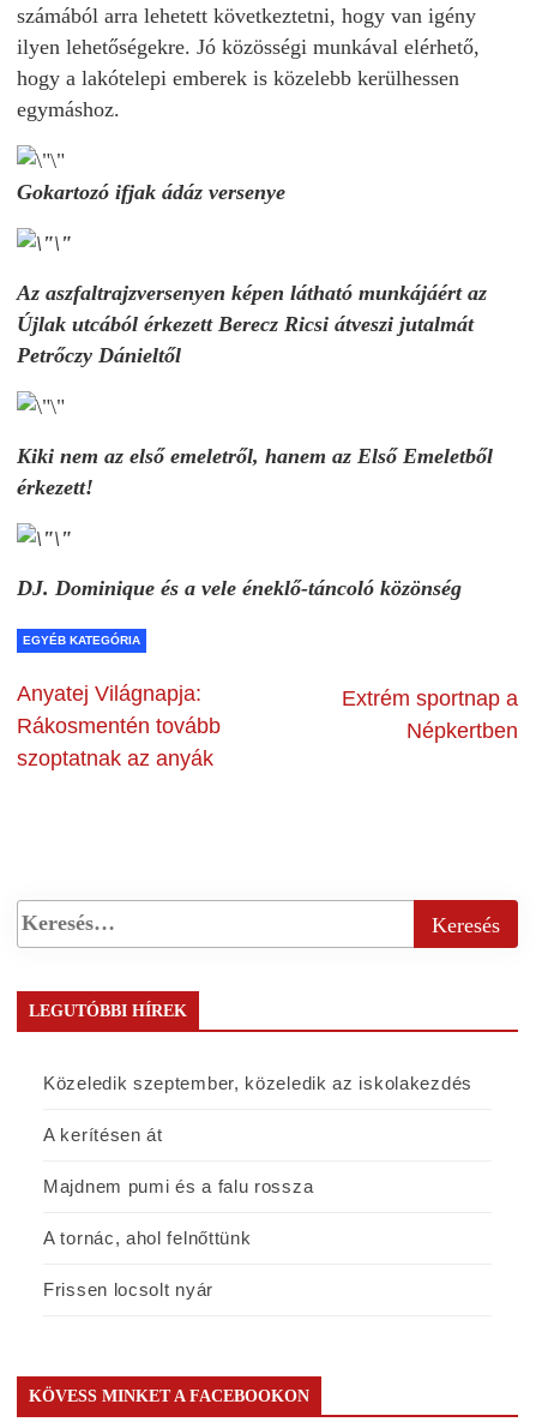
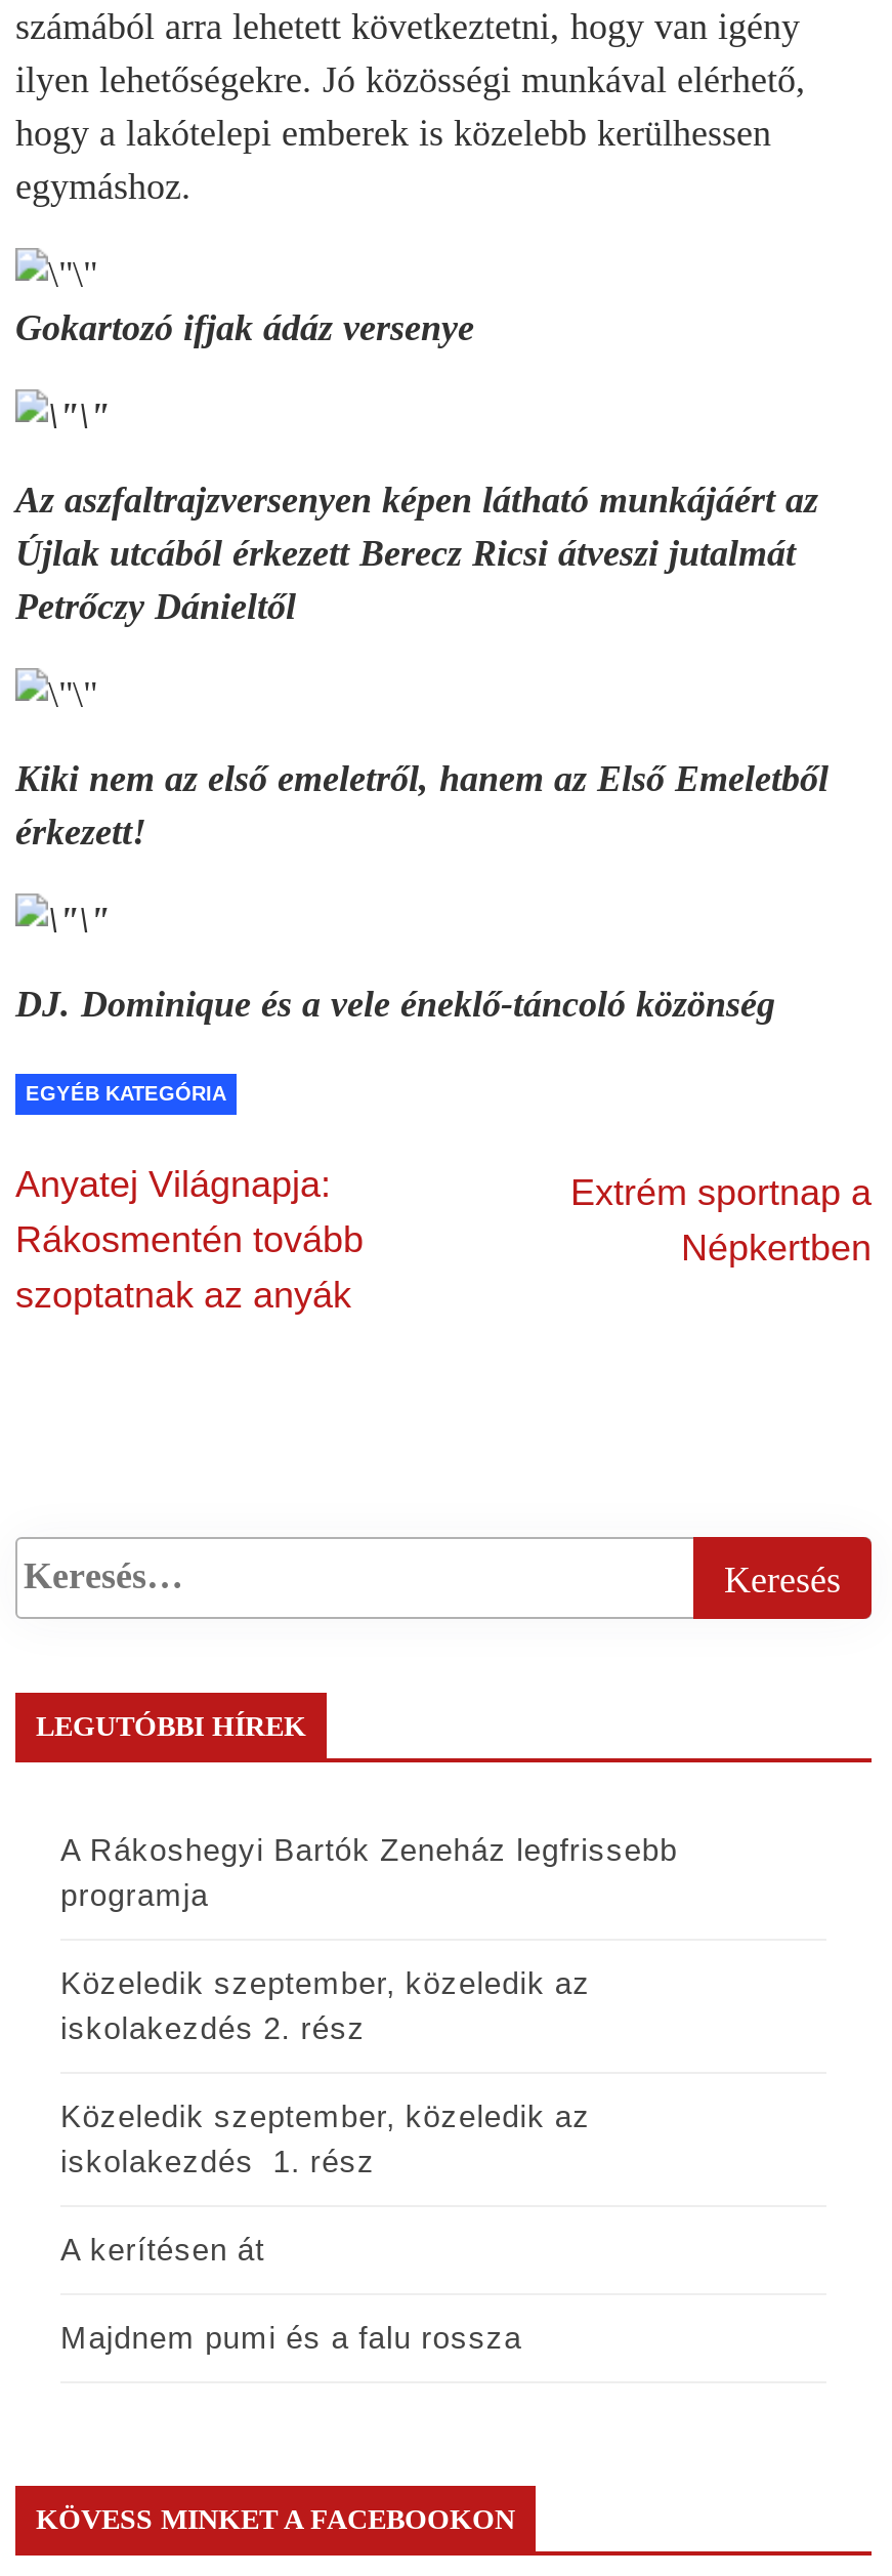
[43,1072,484,1093] Közeledik szeptember, közeledik az iskolakezdés -> [60,1831,678,2178] A Rákoshegyi Bartók Zeneház legfrissebb | programja | Közeledik szeptember, közeledik az | iskolakezdés 2. rész | Közeledik szeptember, közeledik az | iskolakezdés 1. rész
moved [43,1124,313,1196] -> [60,2231,522,2354]: A kerítésen át | Majdnem pumi és a falu rossza
[43,1227,251,1299] A tornác, ahol felnőttünk | Frissen locsolt nyár -> none

